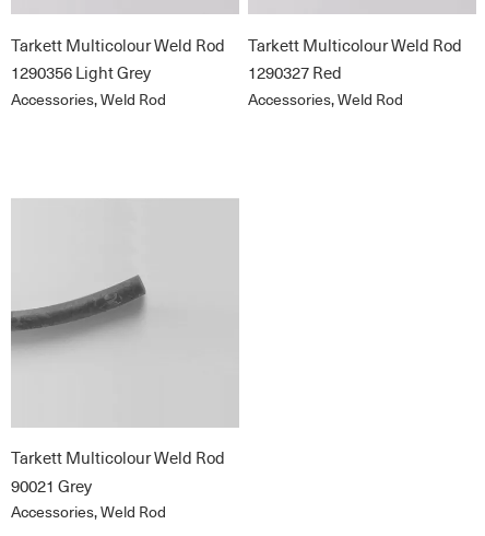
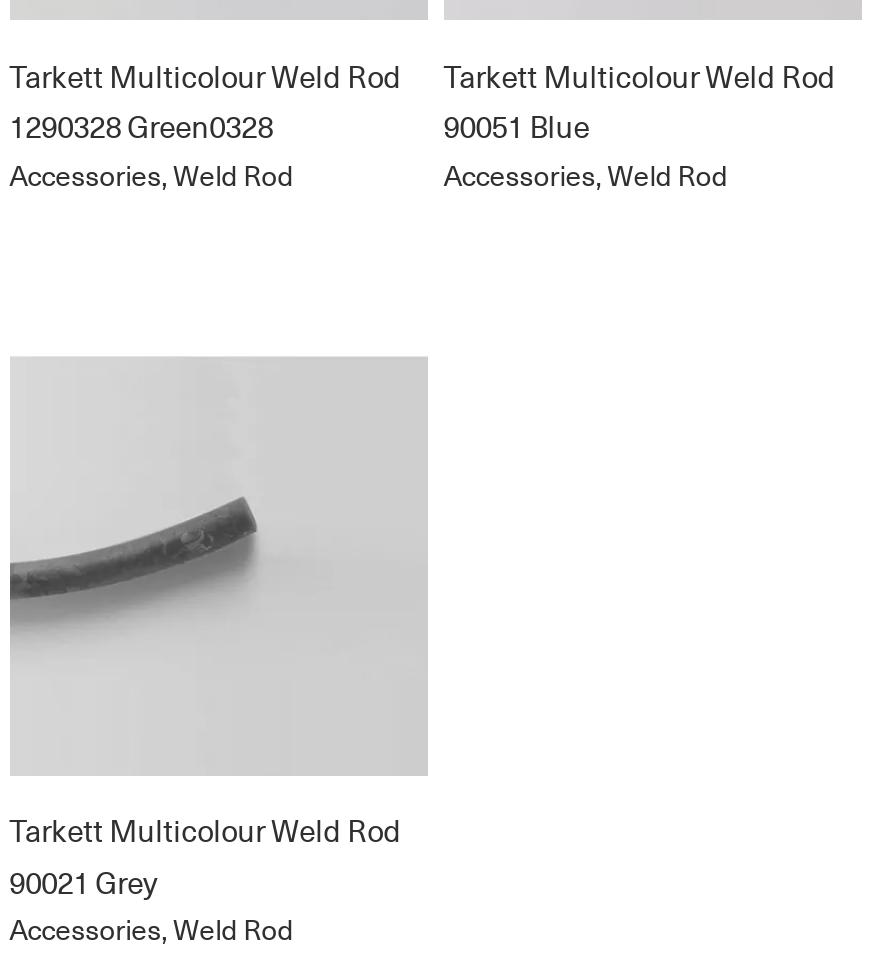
[11,61,150,85] 1290356 Light Grey -> [9,105,273,149] 1290328 Green0328
[248,61,342,85] 1290327 Red -> [443,105,589,149] 90051 Blue

